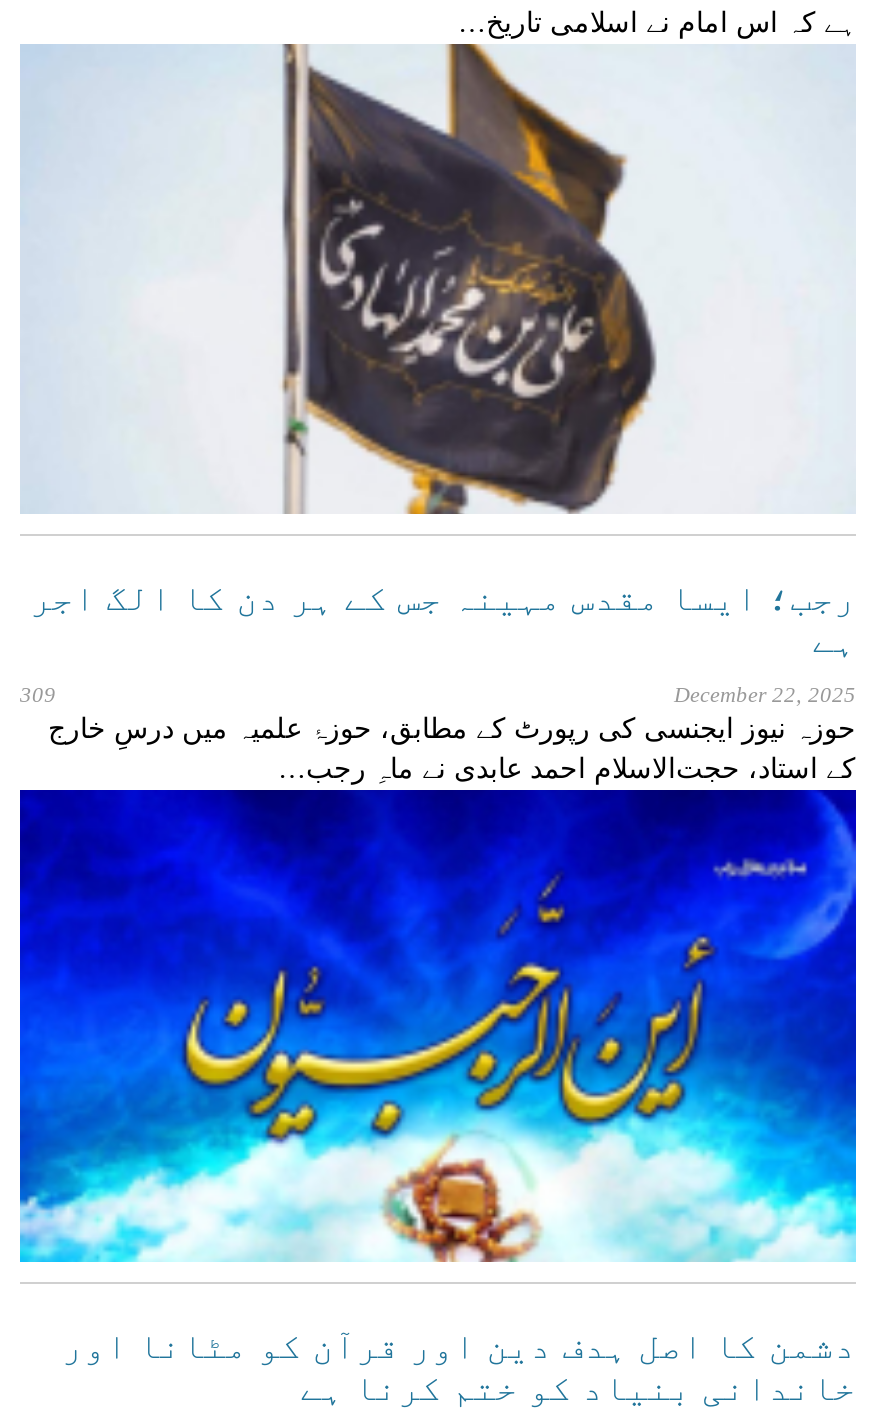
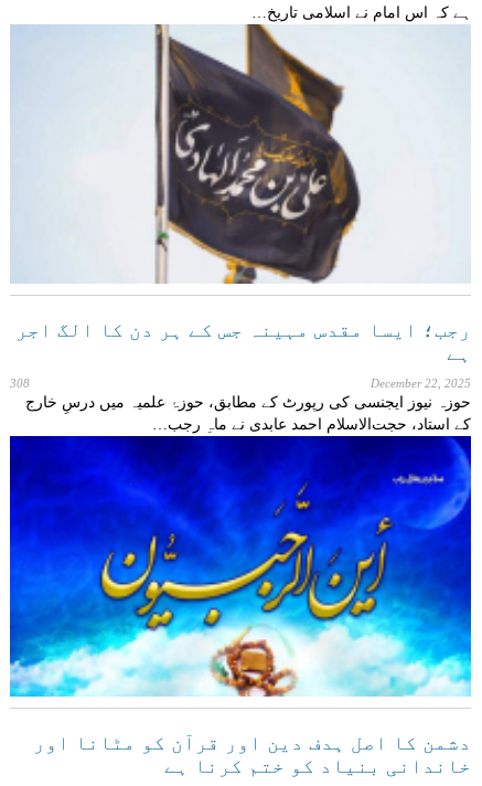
[20,683,56,707] 309 -> [10,377,30,390] 308

